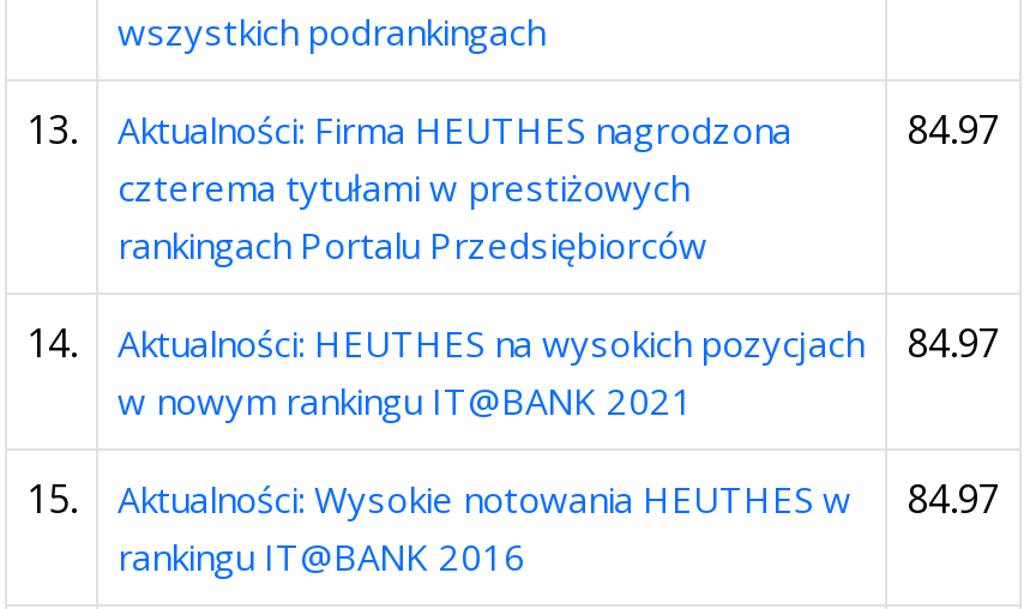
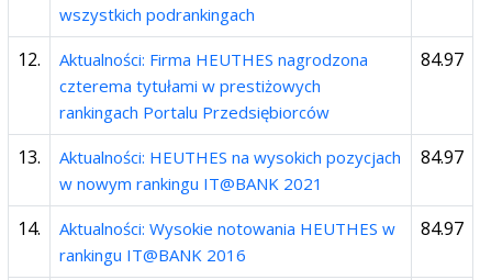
[26,102,791,155] 13. Aktualności: Firma HEUTHES nagrodzona -> [18,47,368,71] 12. Aktualności: Firma HEUTHES nagrodzona
[26,316,1000,368] 14. Aktualności: HEUTHES na wysokich pozycjach 84.97 -> [18,145,464,169] 13. Aktualności: HEUTHES na wysokich pozycjach 84.97
[26,471,1000,524] 15. Aktualności: Wysokie notowania HEUTHES w 84.97 -> [18,216,464,240] 14. Aktualności: Wysokie notowania HEUTHES w 84.97

